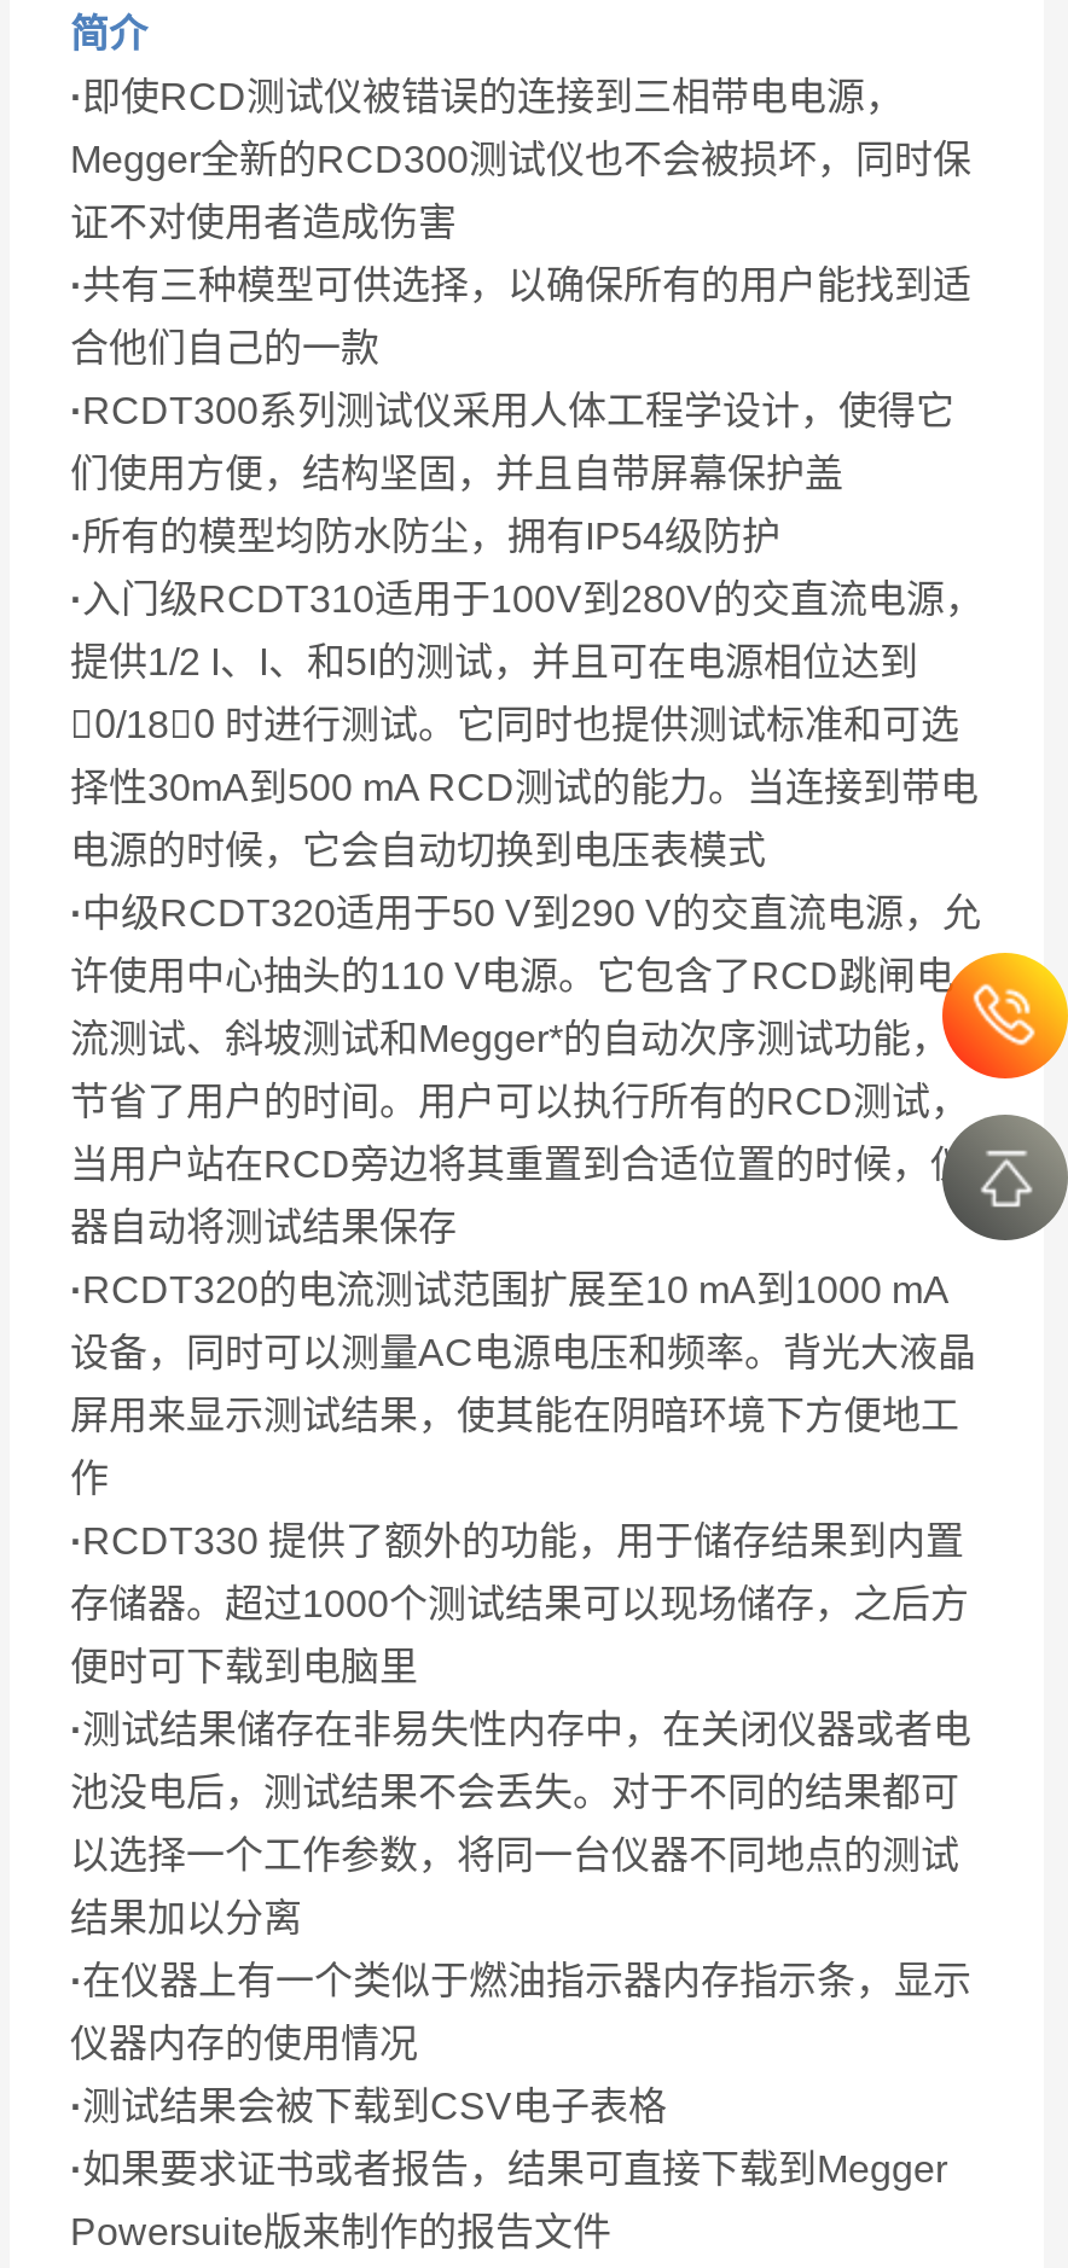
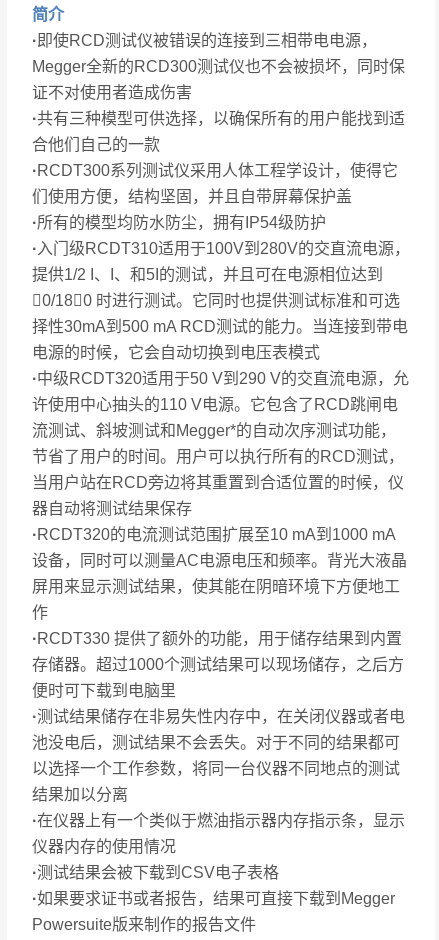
[940,950,1061,1081] [image] -> none
[940,1112,1061,1243] [image] -> none

